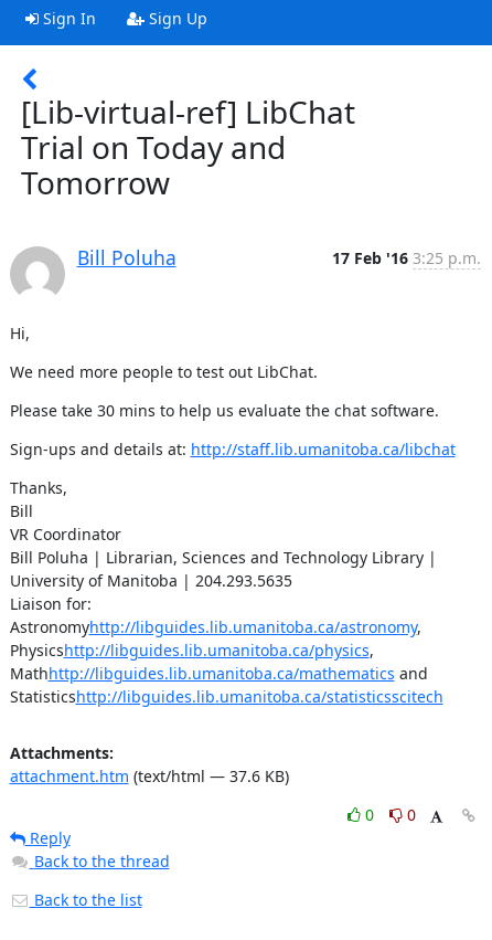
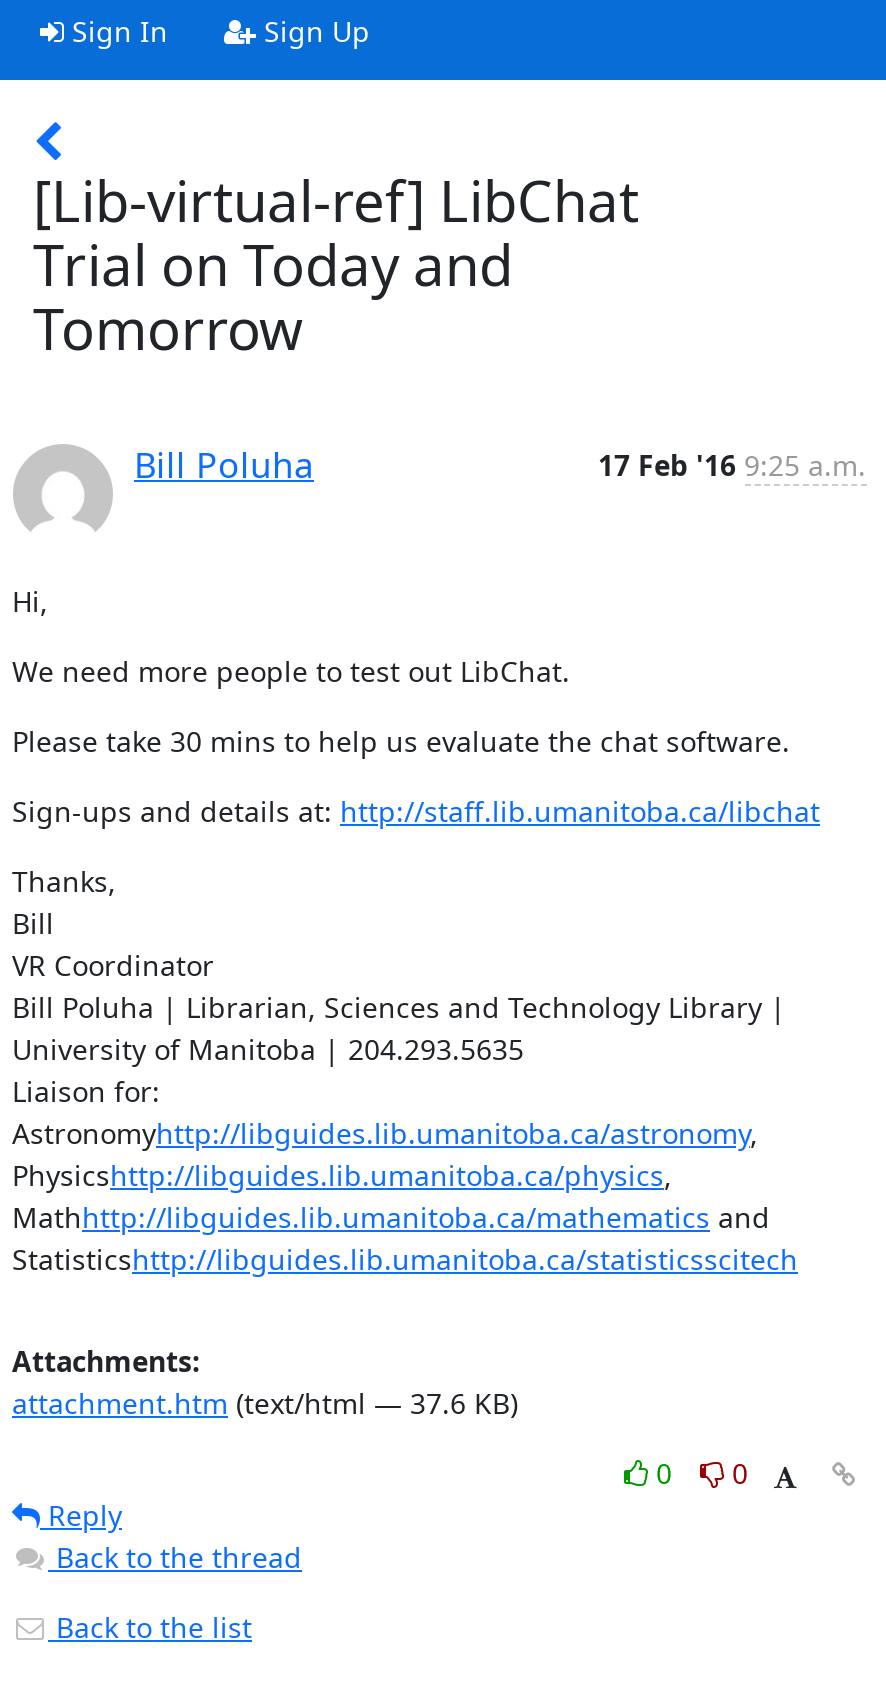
[331,247,480,268] 17 Feb '16 3:25 p.m. -> [598,445,866,483] 17 Feb '16 9:25 a.m.

